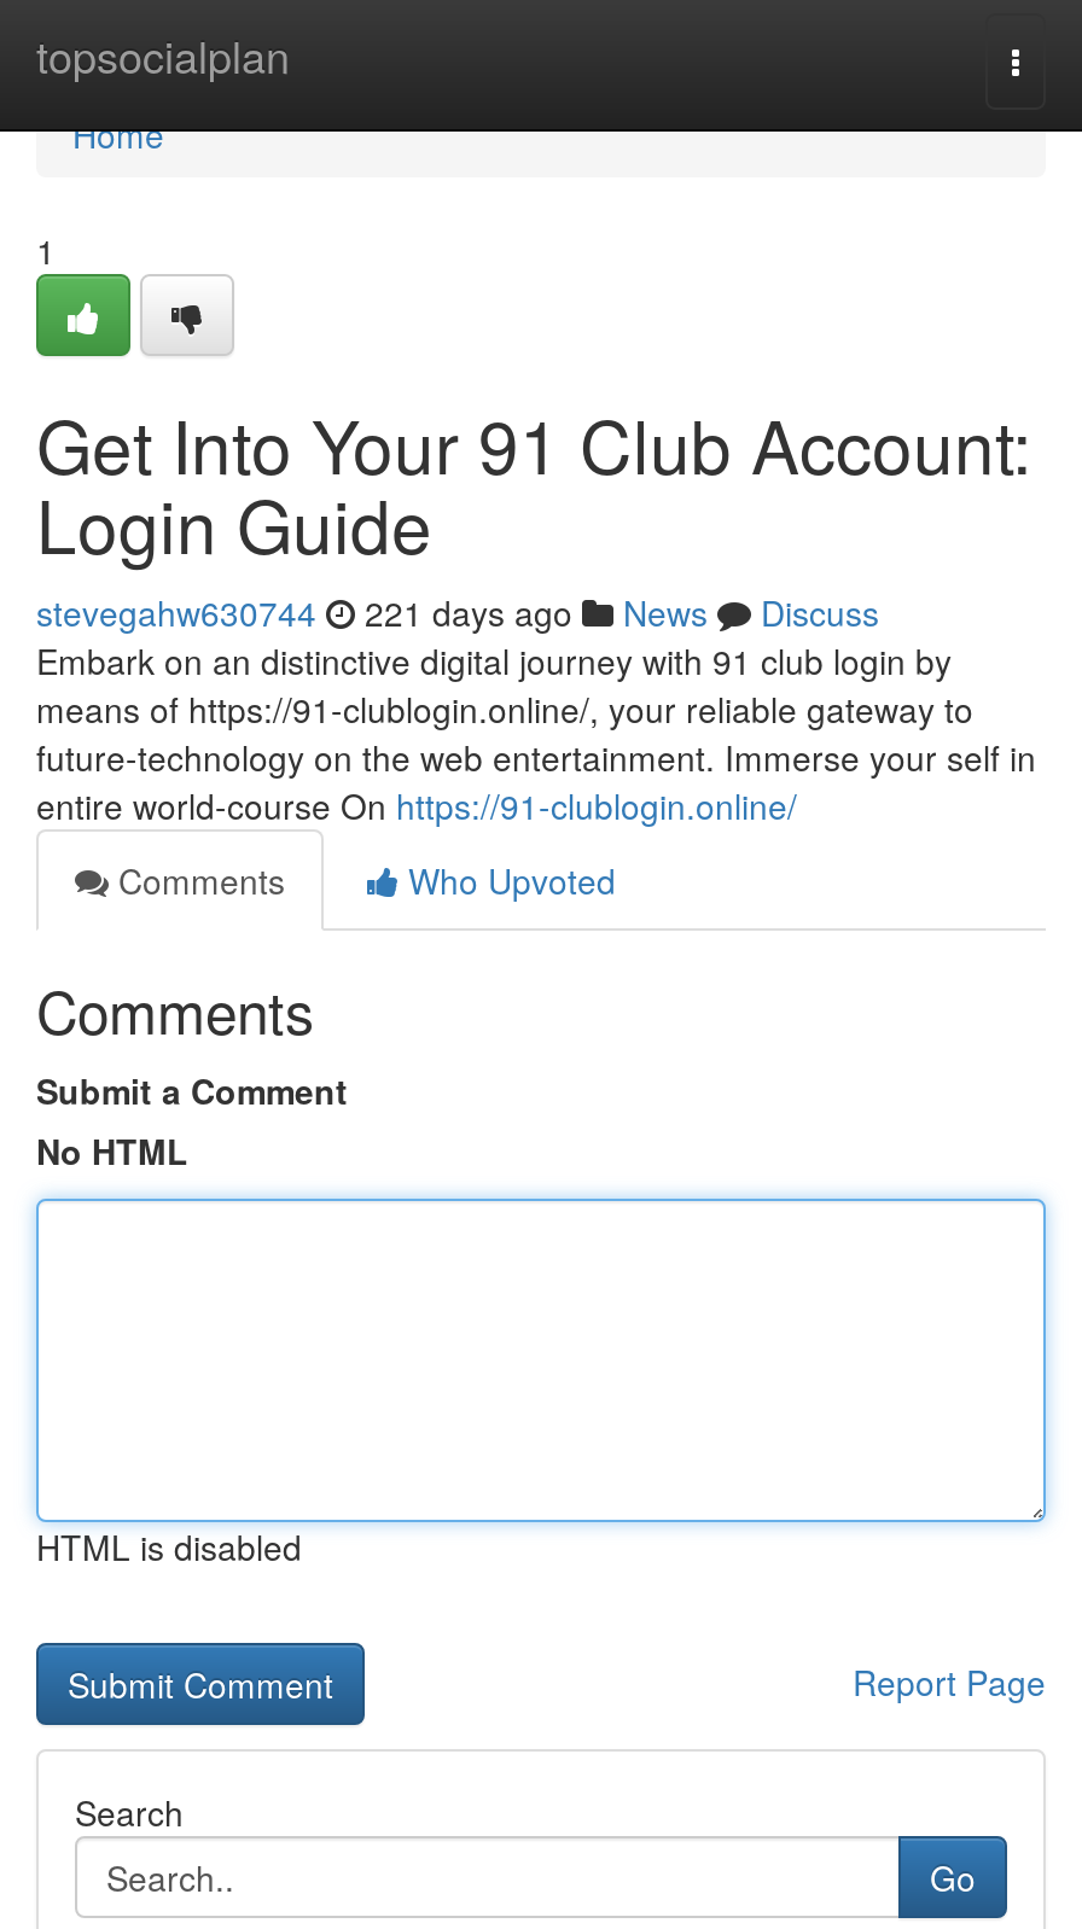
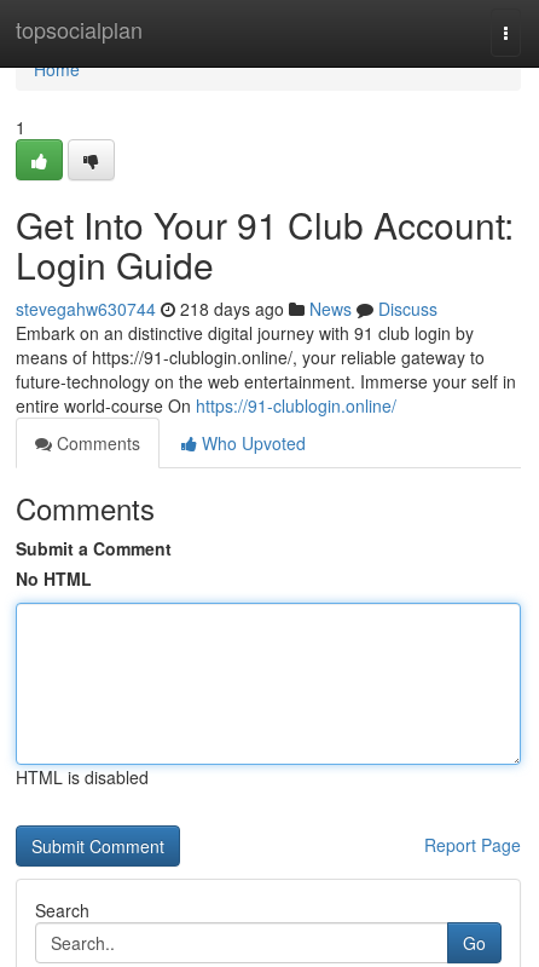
[36,588,879,636] stevegahw630744 221 days ago News Discuss -> [16,297,437,321] stevegahw630744 218 days ago News Discuss

